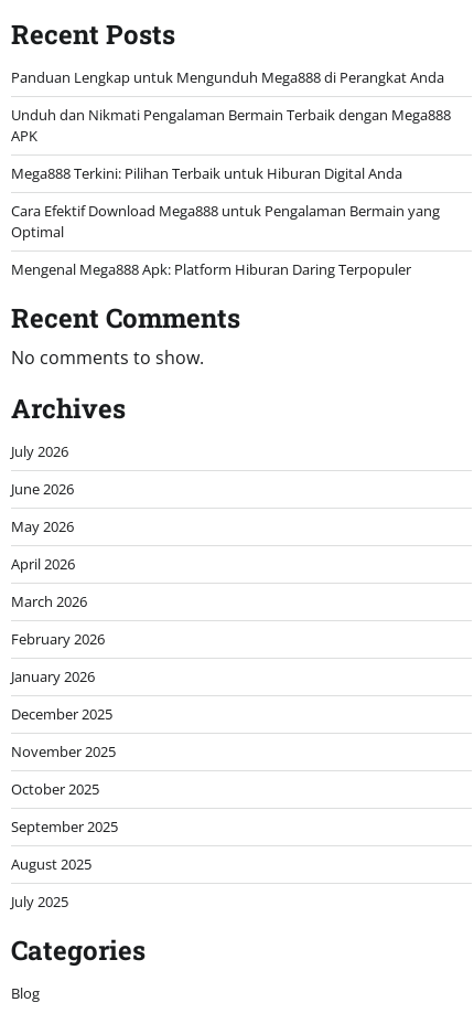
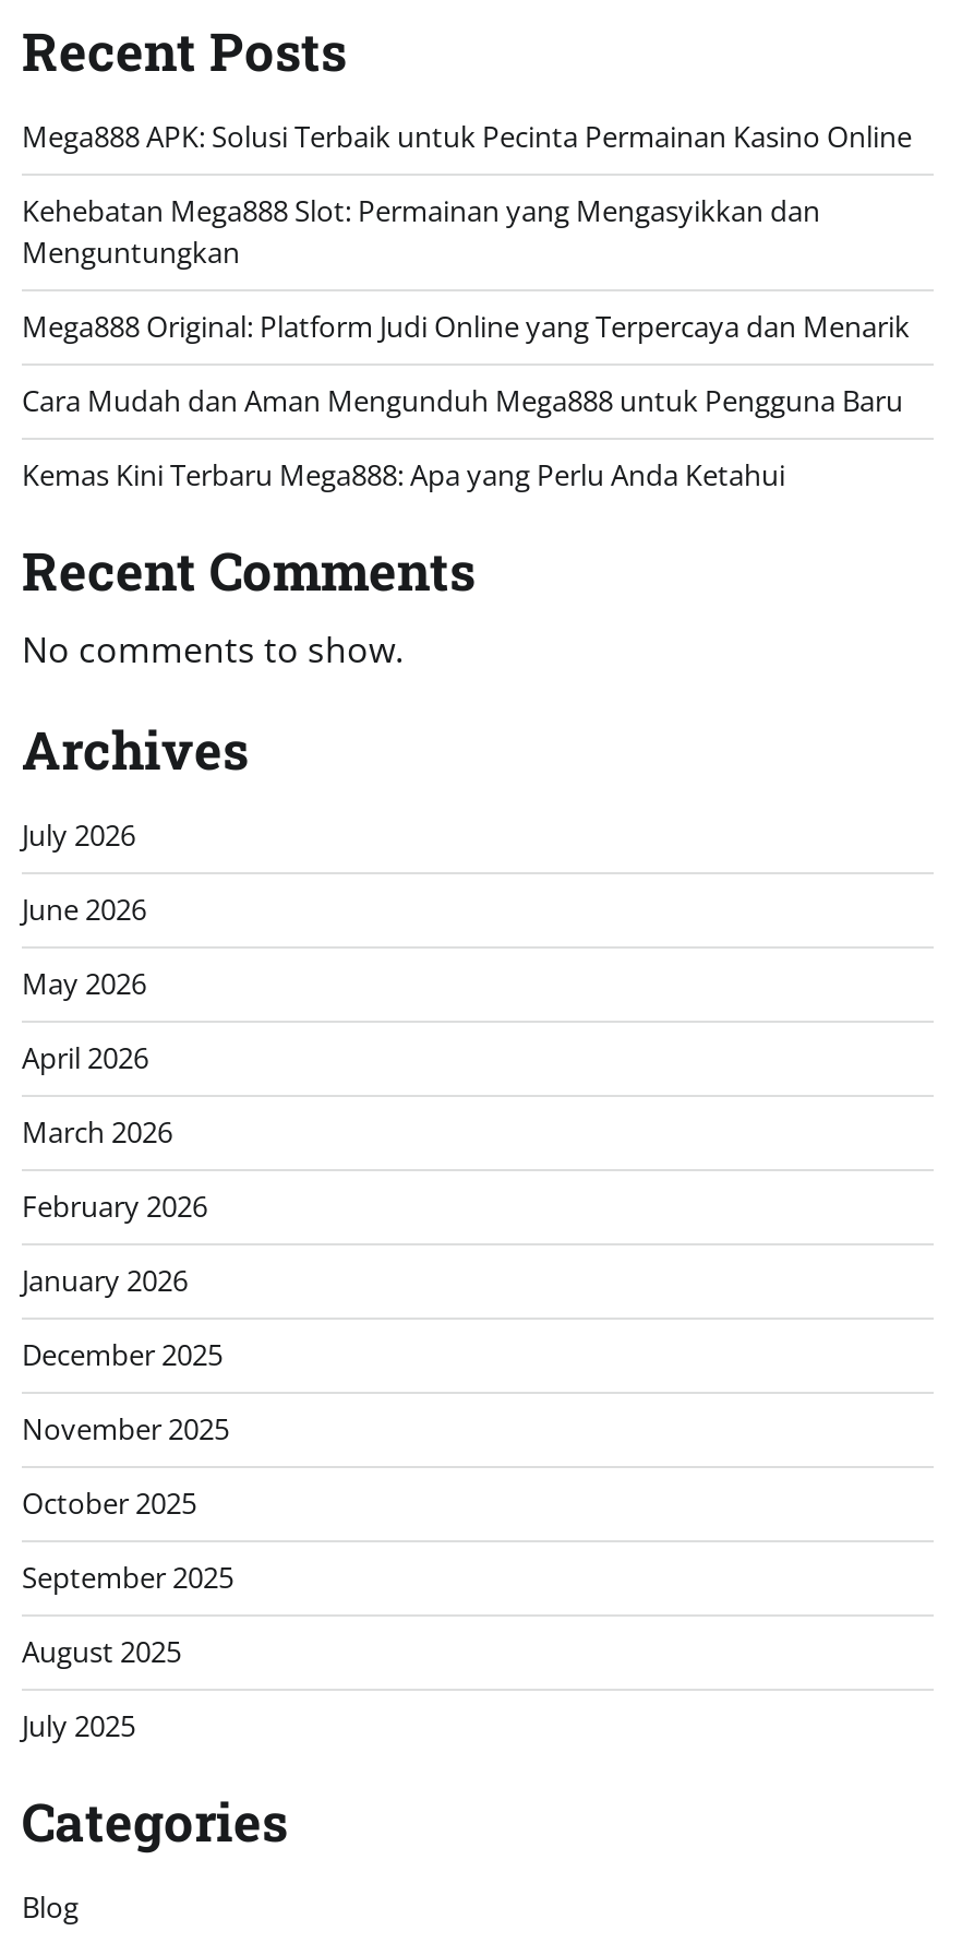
[11,67,444,87] Panduan Lengkap untuk Mengunduh Mega888 di Perangkat Anda -> [22,116,912,155] Mega888 APK: Solusi Terbaik untuk Pecinta Permainan Kasino Online
[11,105,451,145] Unduh dan Nikmati Pengalaman Bermain Terbaik dengan Mega888 | APK -> [22,190,820,271] Kehebatan Mega888 Slot: Permainan yang Mengasyikkan dan | Menguntungkan
[11,163,402,183] Mega888 Terkini: Pilihan Terbaik untuk Hiburan Digital Anda -> [22,306,910,345] Mega888 Original: Platform Judi Online yang Terpercaya dan Menarik
[11,201,440,241] Cara Efektif Download Mega888 untuk Pengalaman Bermain yang | Optimal -> [22,380,903,420] Cara Mudah dan Aman Mengunduh Mega888 untuk Pengguna Baru
[11,259,411,279] Mengenal Mega888 Apk: Platform Hiburan Daring Terpopuler -> [22,455,785,494] Kemas Kini Terbaru Mega888: Apa yang Perlu Anda Ketahui

